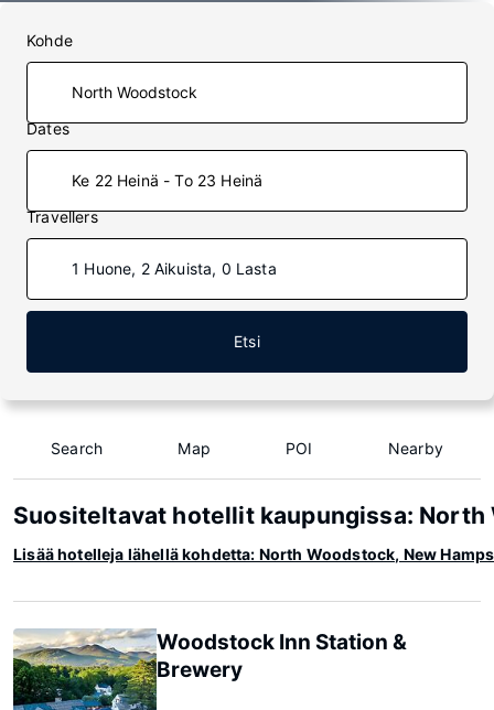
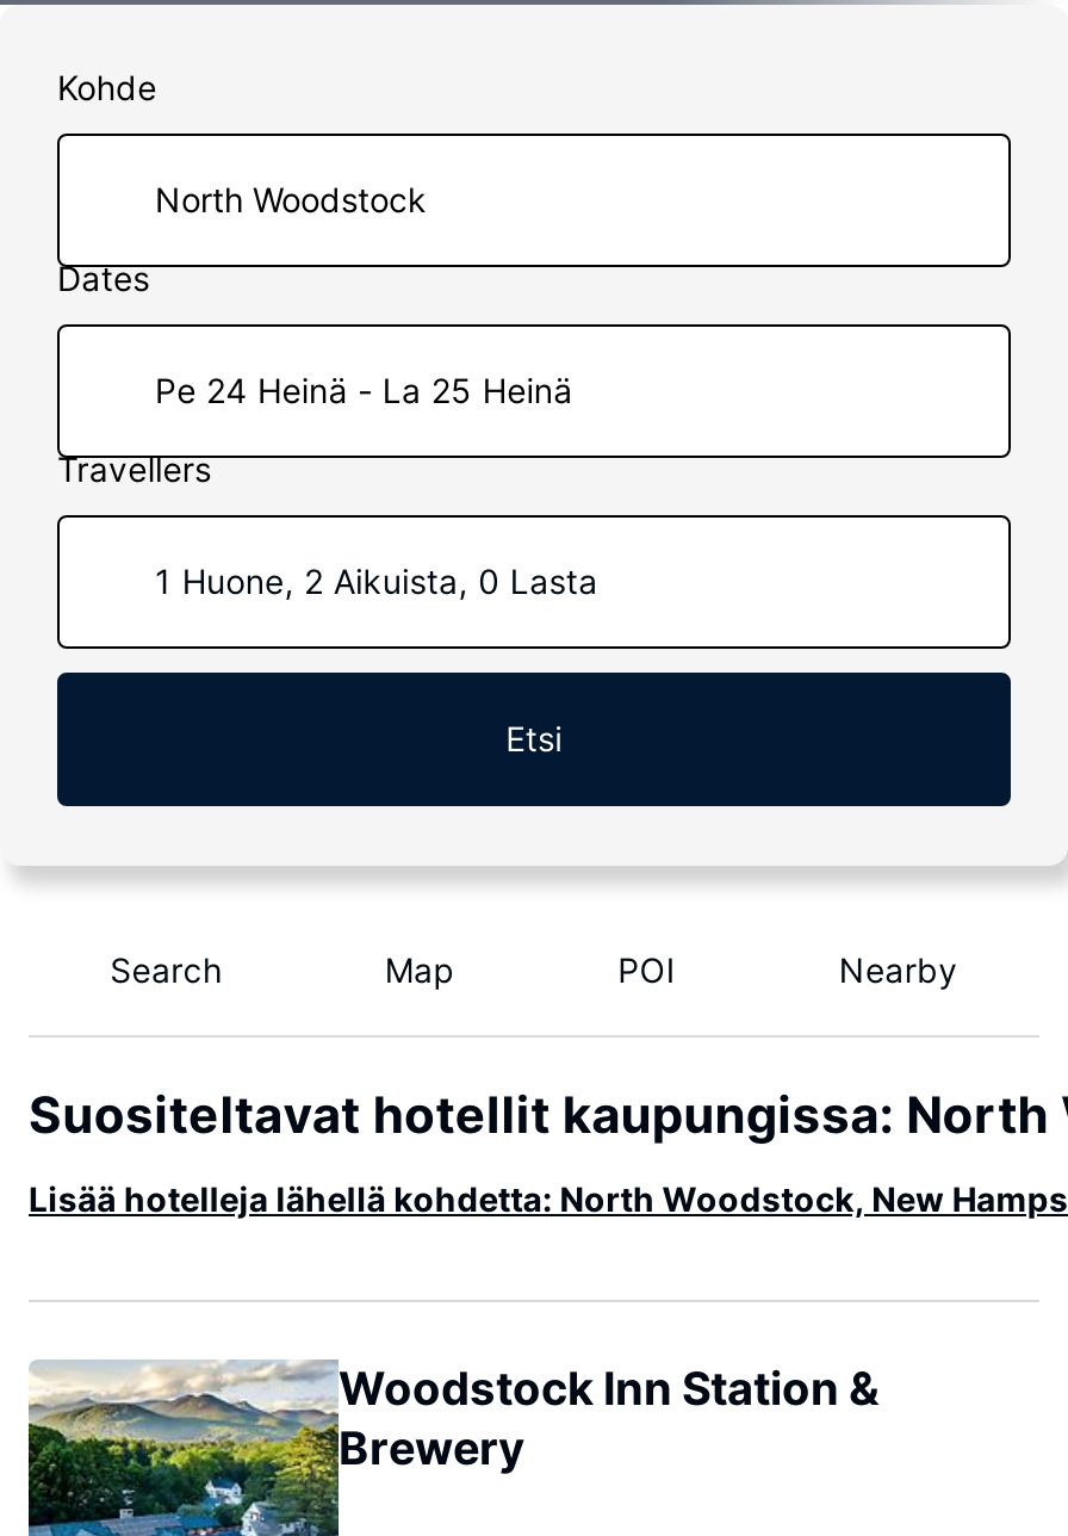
[72,171,263,190] Ke 22 Heinä - To 23 Heinä -> [155,370,573,410] Pe 24 Heinä - La 25 Heinä

